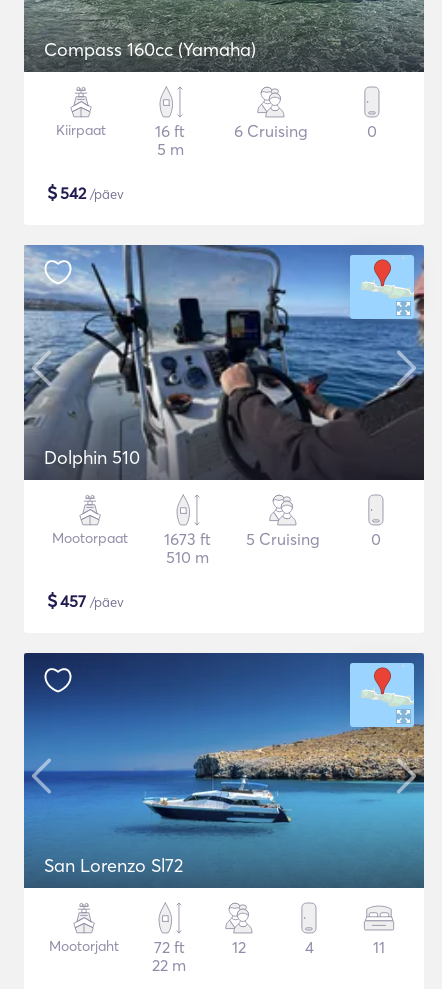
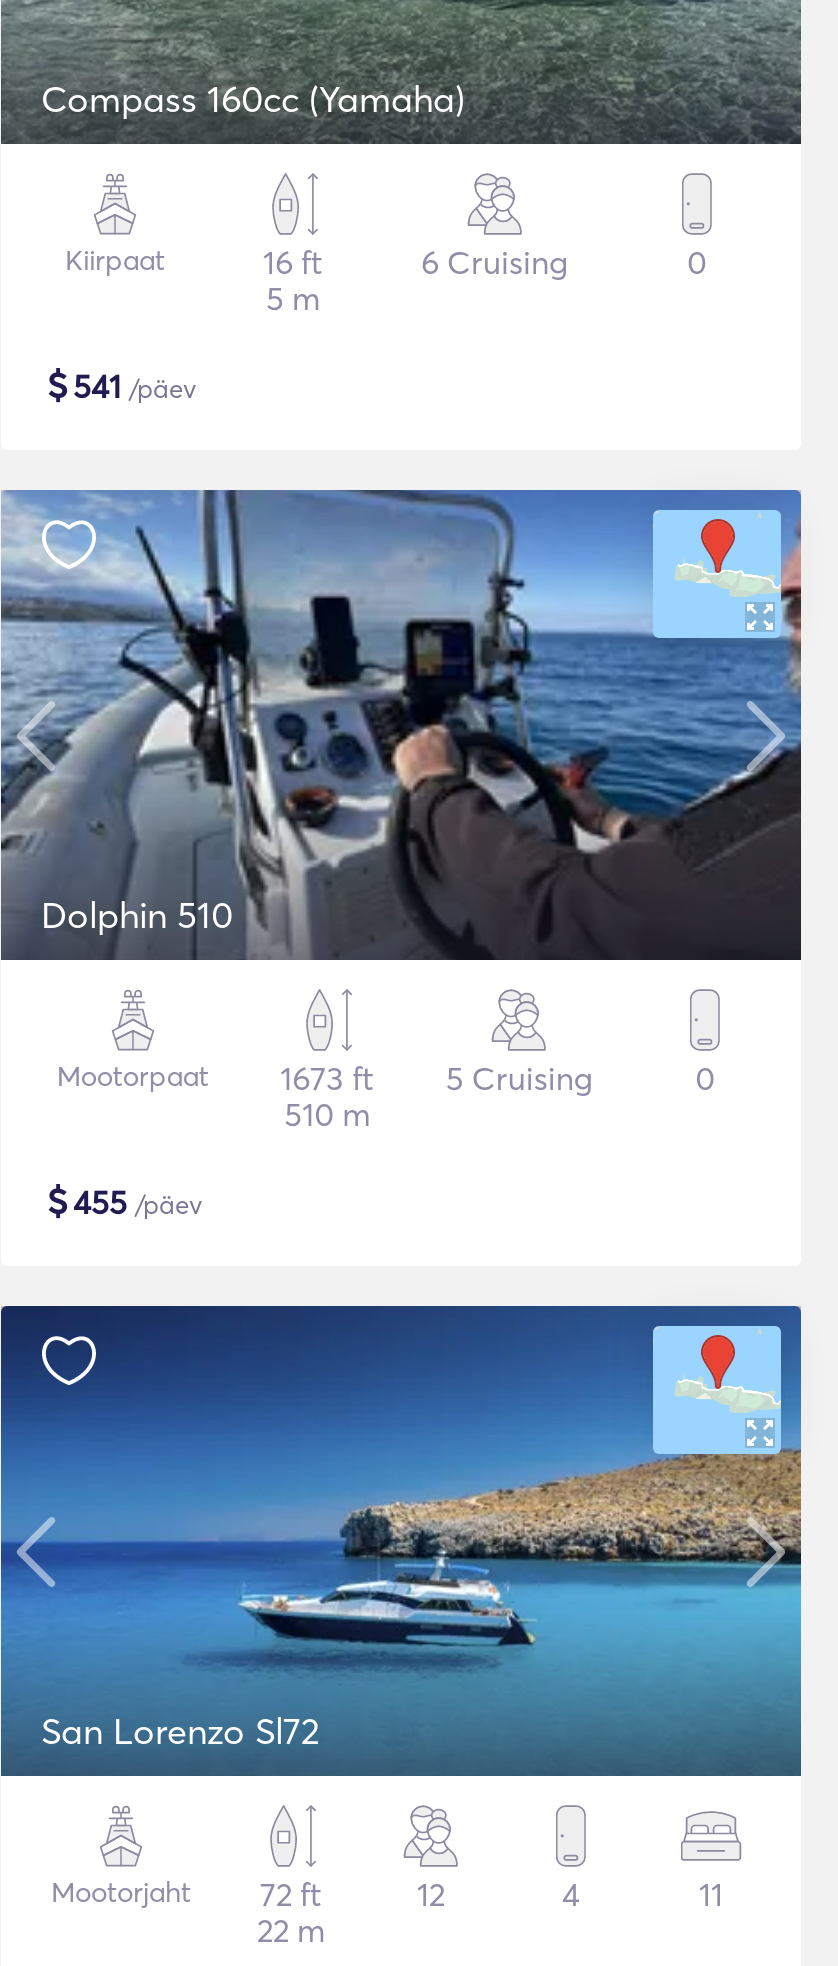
[47,181,124,204] $542 /päev -> [47,362,197,408] $541 /päev
[47,589,124,612] $457 /päev -> [47,1178,203,1224] $455 /päev

